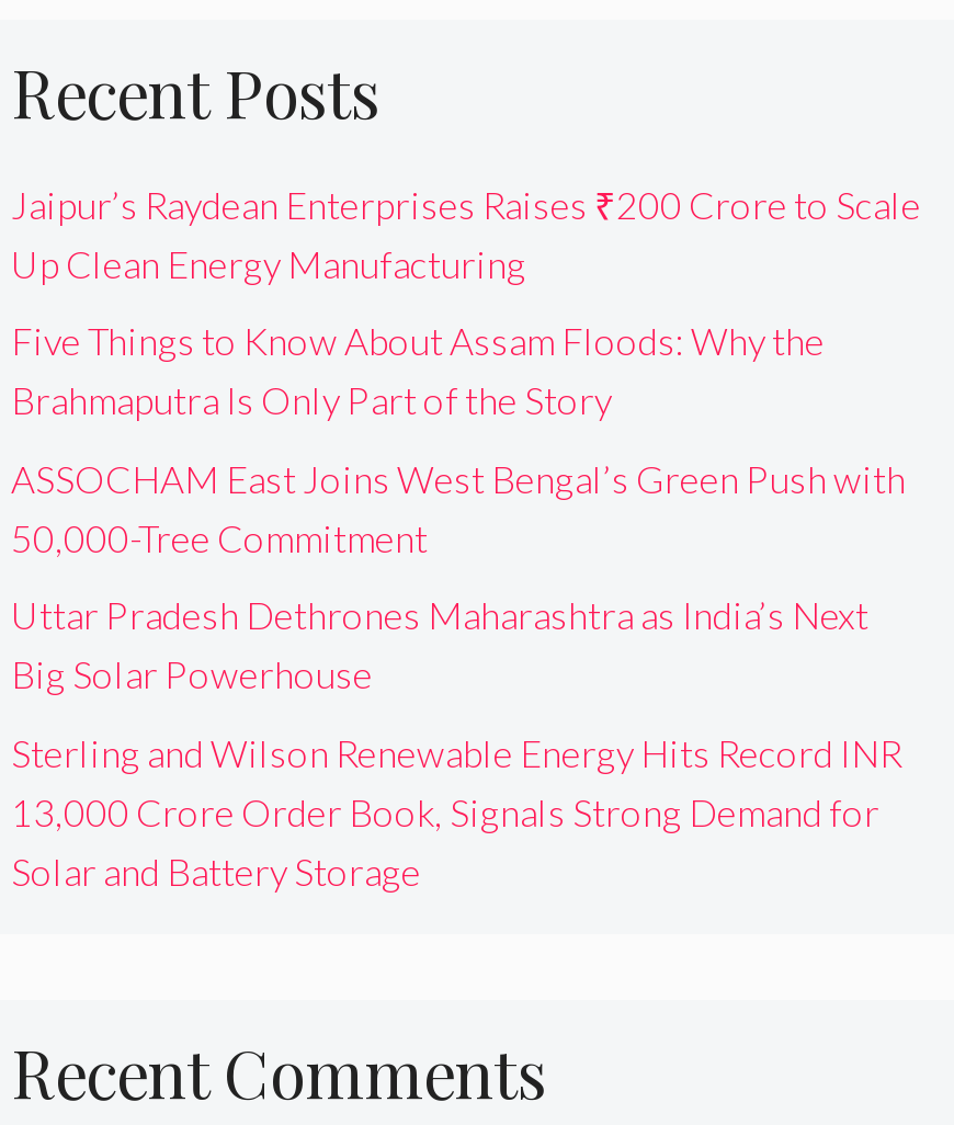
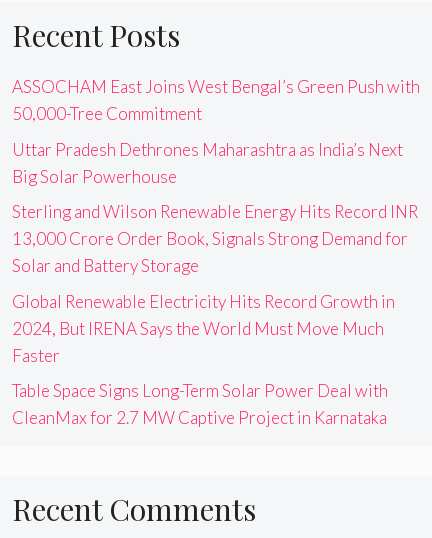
[11,181,921,423] Jaipur’s Raydean Enterprises Raises ₹200 Crore to Scale | Up Clean Energy Manufacturing | Five Things to Know About Assam Floods: Why the | Brahmaputra Is Only Part of the Story -> none
moved [11,455,906,893] -> [12,76,420,276]: ASSOCHAM East Joins West Bengal’s Green Push with | 50,000-Tree Commitment | Uttar Pradesh Dethrones Maharashtra as India’s Next | Big Solar Powerhouse | Sterling and Wilson Renewable Energy Hits Record INR | 13,000 Crore Order Book, Signals Strong Demand for | Solar and Battery Storage
none -> [12,291,395,428] Global Renewable Electricity Hits Record Growth in | 2024, But IRENA Says the World Must Move Much | Faster | Table Space Signs Long-Term Solar Power Deal with | CleanMax for 2.7 MW Captive Project in Karnataka

